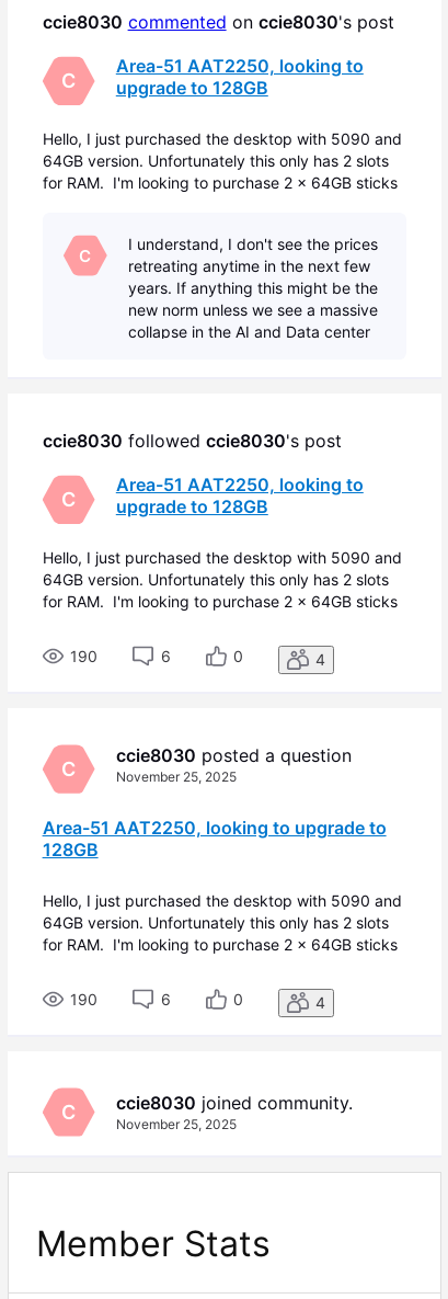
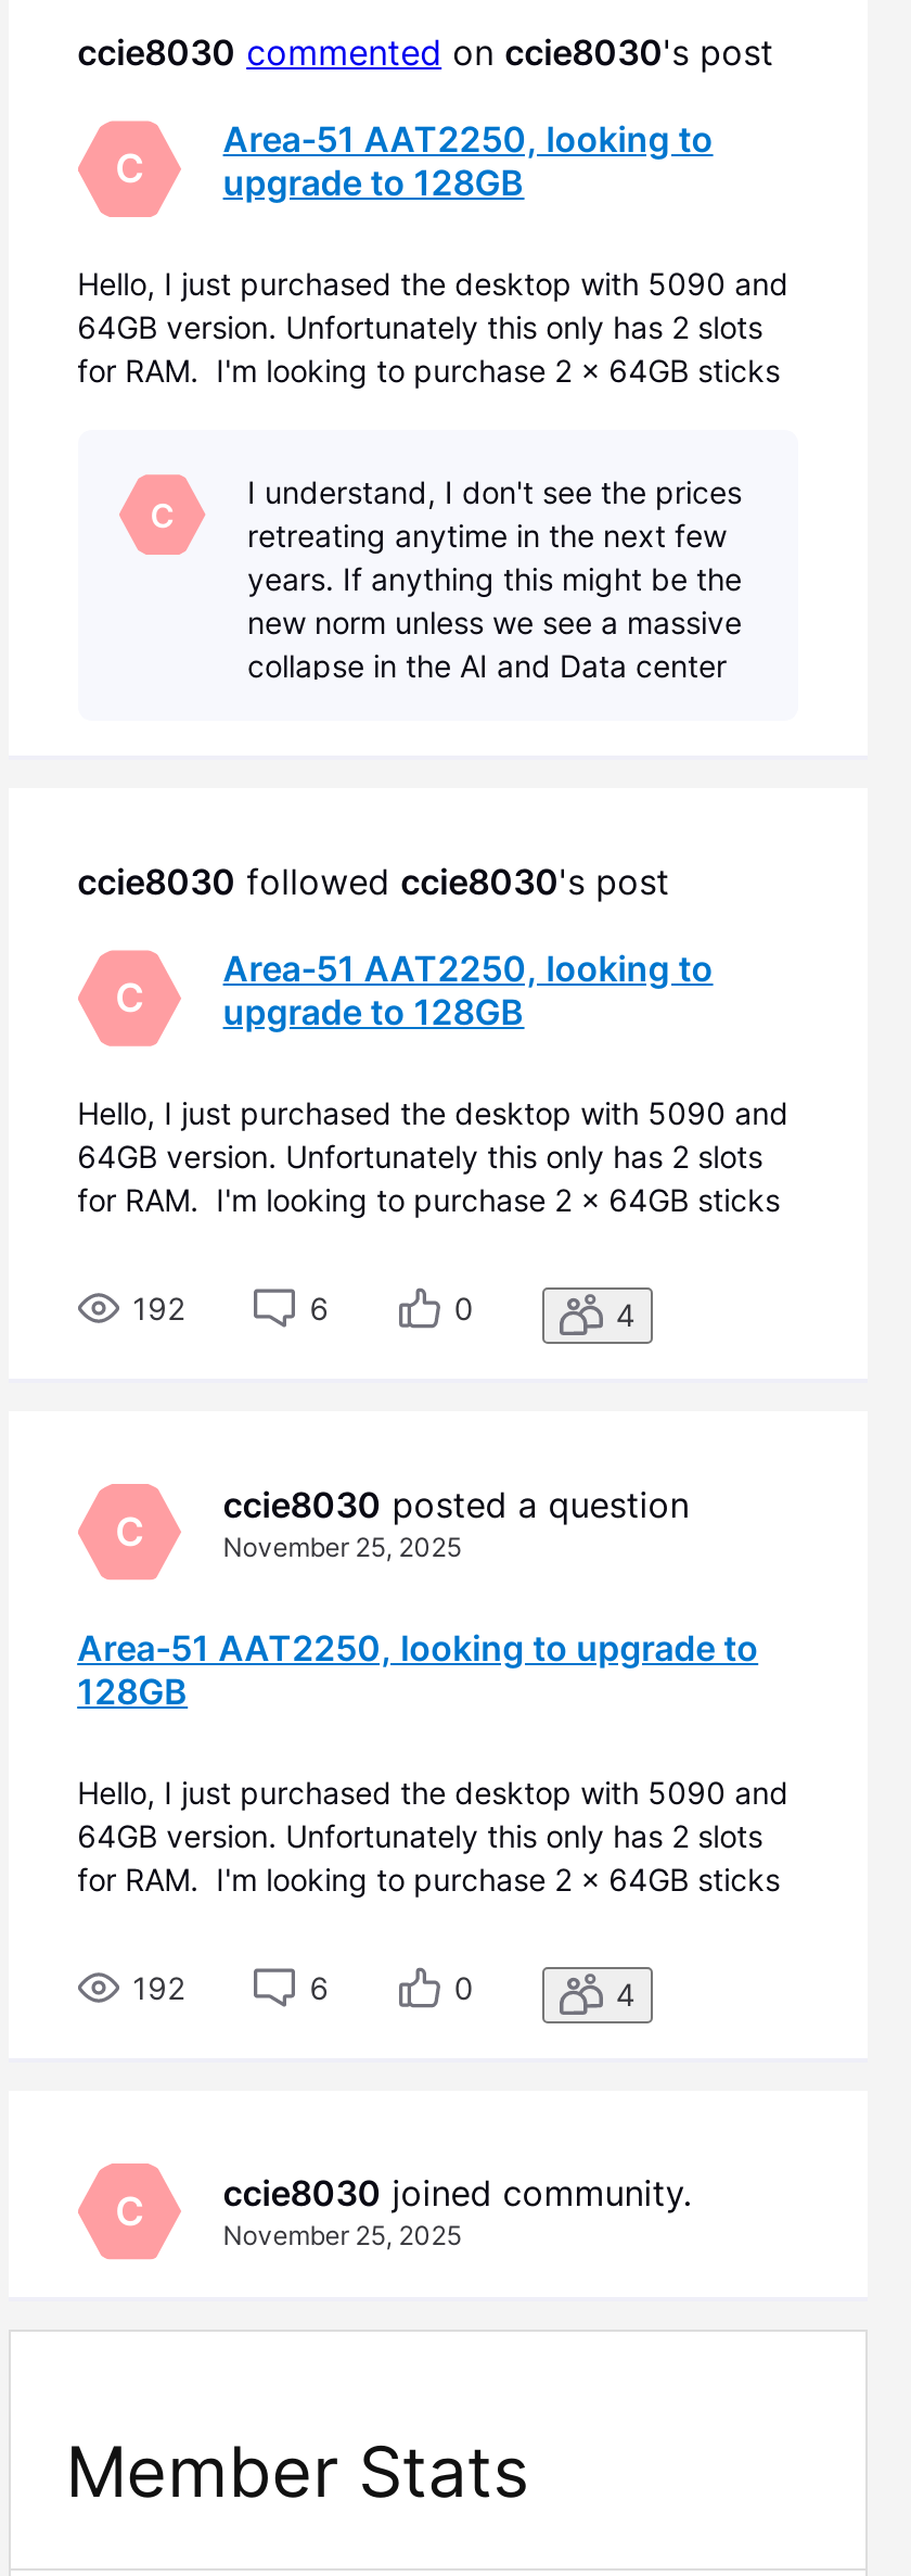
[70,646,98,665] 190 -> [133,1289,185,1326] 192
[70,989,98,1008] 190 -> [133,1968,185,2005] 192

